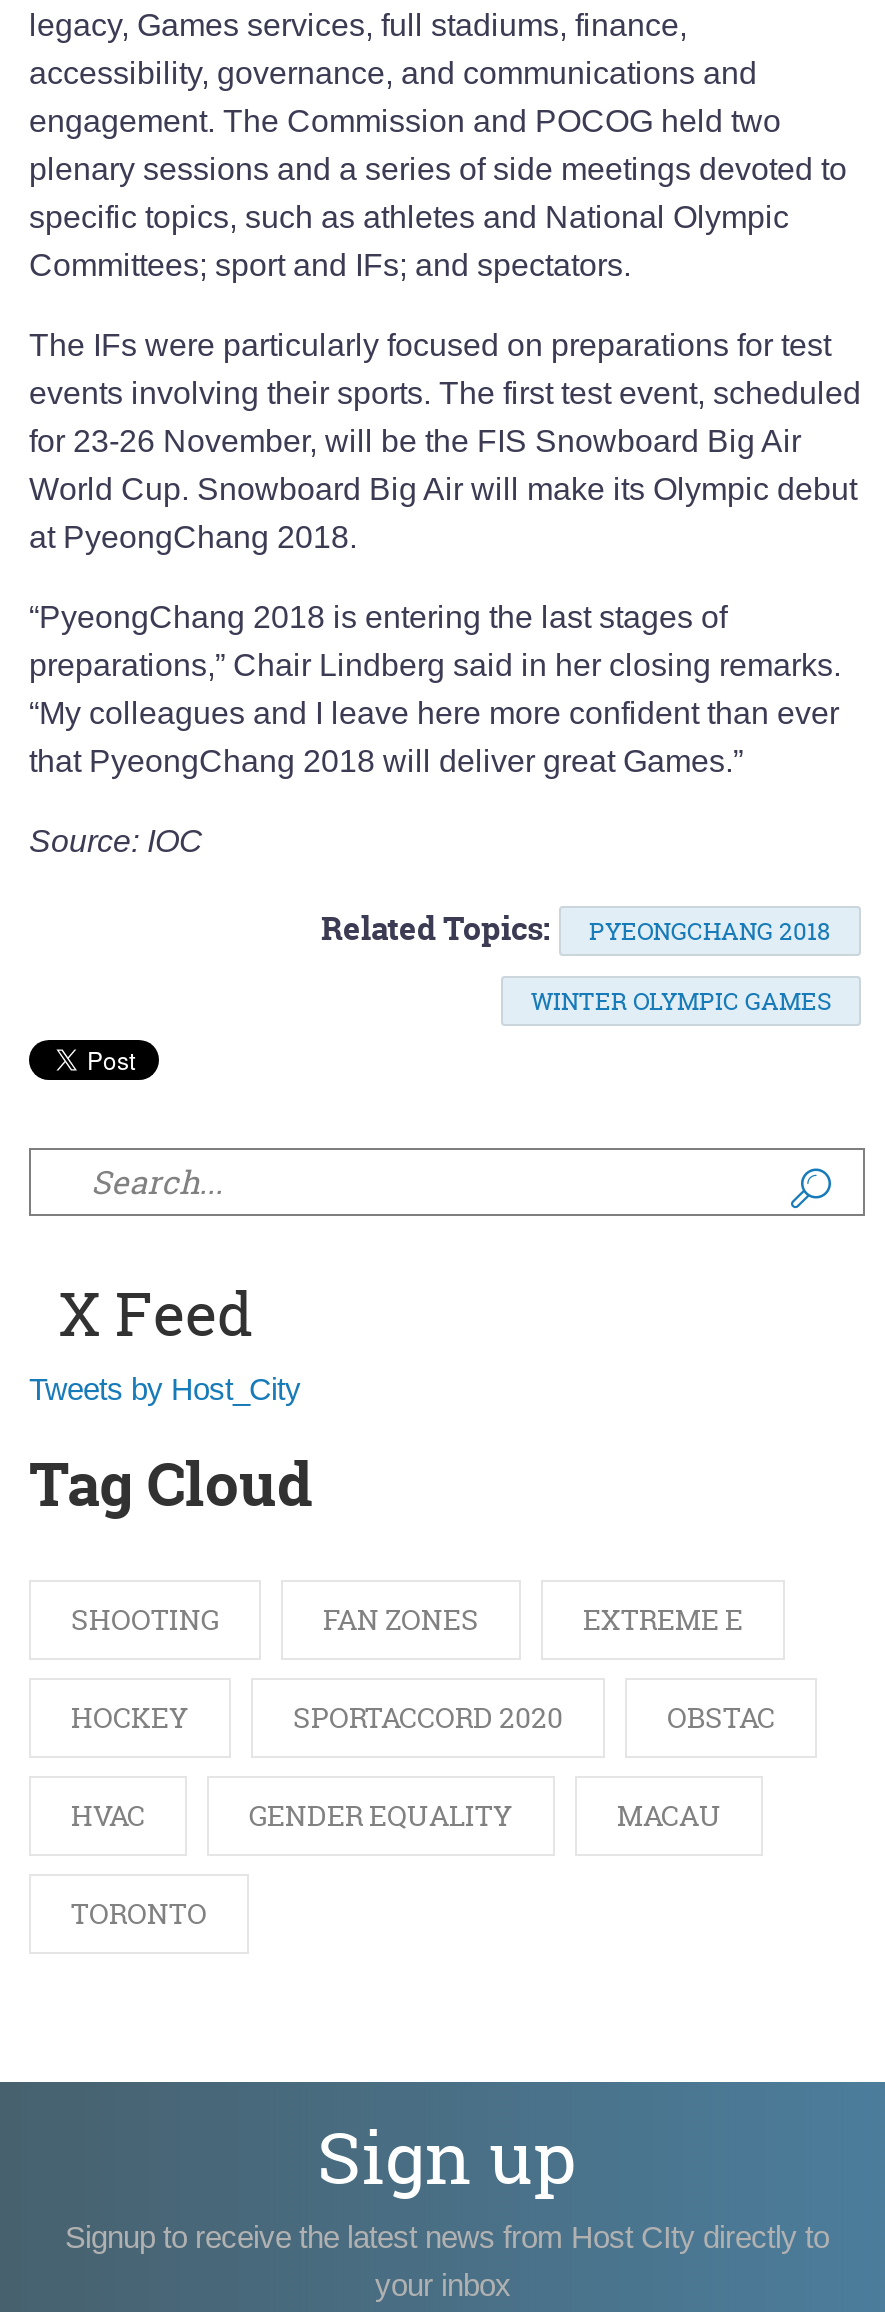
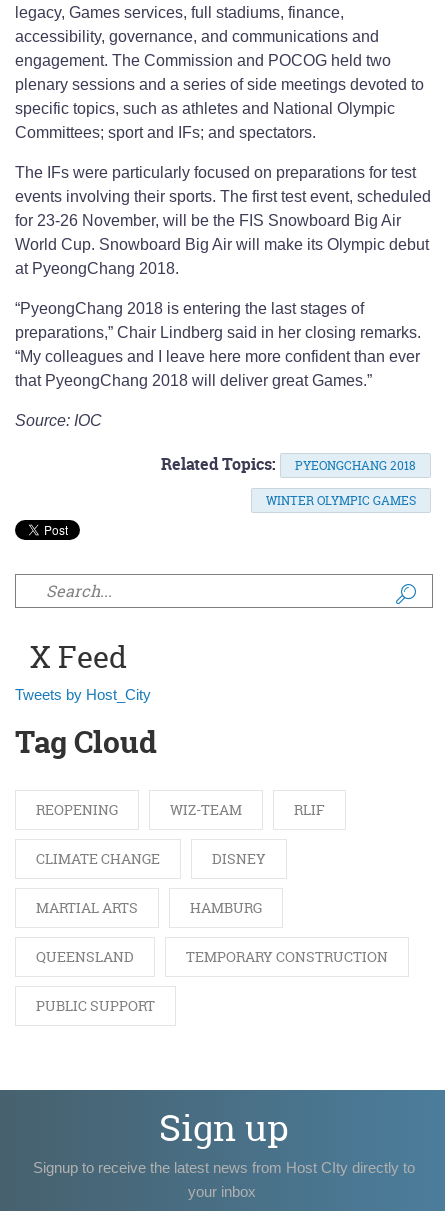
[71,1599,775,1931] SHOOTING | FAN ZONES | EXTREME E | HOCKEY | SPORTACCORD 2020 | OBSTAC | HVAC | GENDER EQUALITY | MACAU | TORONTO -> [36,800,388,1015] REOPENING | WIZ-TEAM | RLIF | CLIMATE CHANGE | DISNEY | MARTIAL ARTS | HAMBURG | QUEENSLAND | TEMPORARY CONSTRUCTION | PUBLIC SUPPORT

